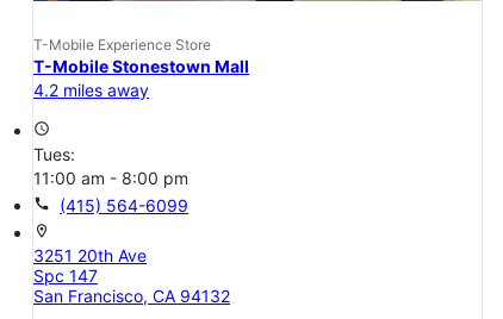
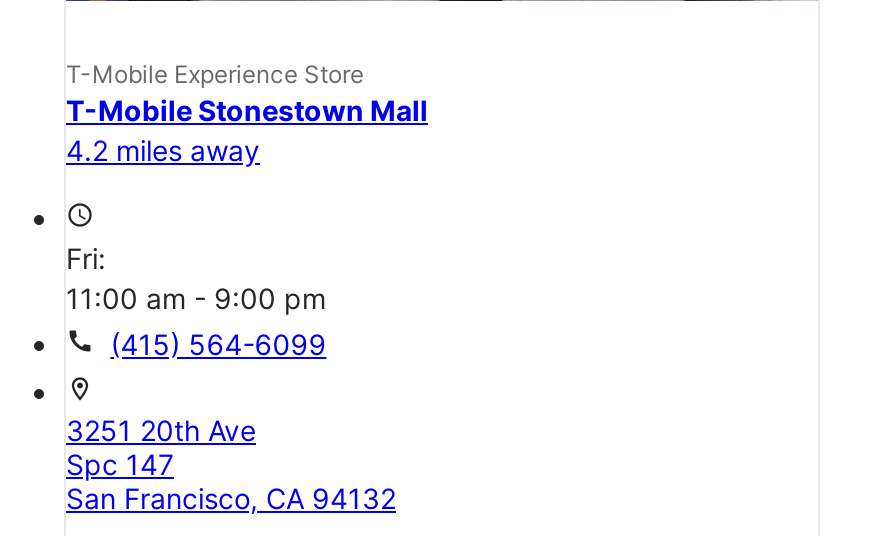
[33,144,188,188] Tues: | 11:00 am - 8:00 pm -> [66,242,326,316] Fri: | 11:00 am - 9:00 pm

